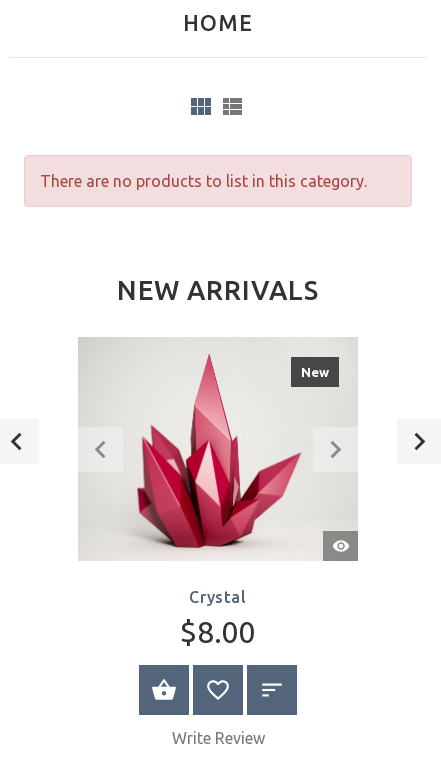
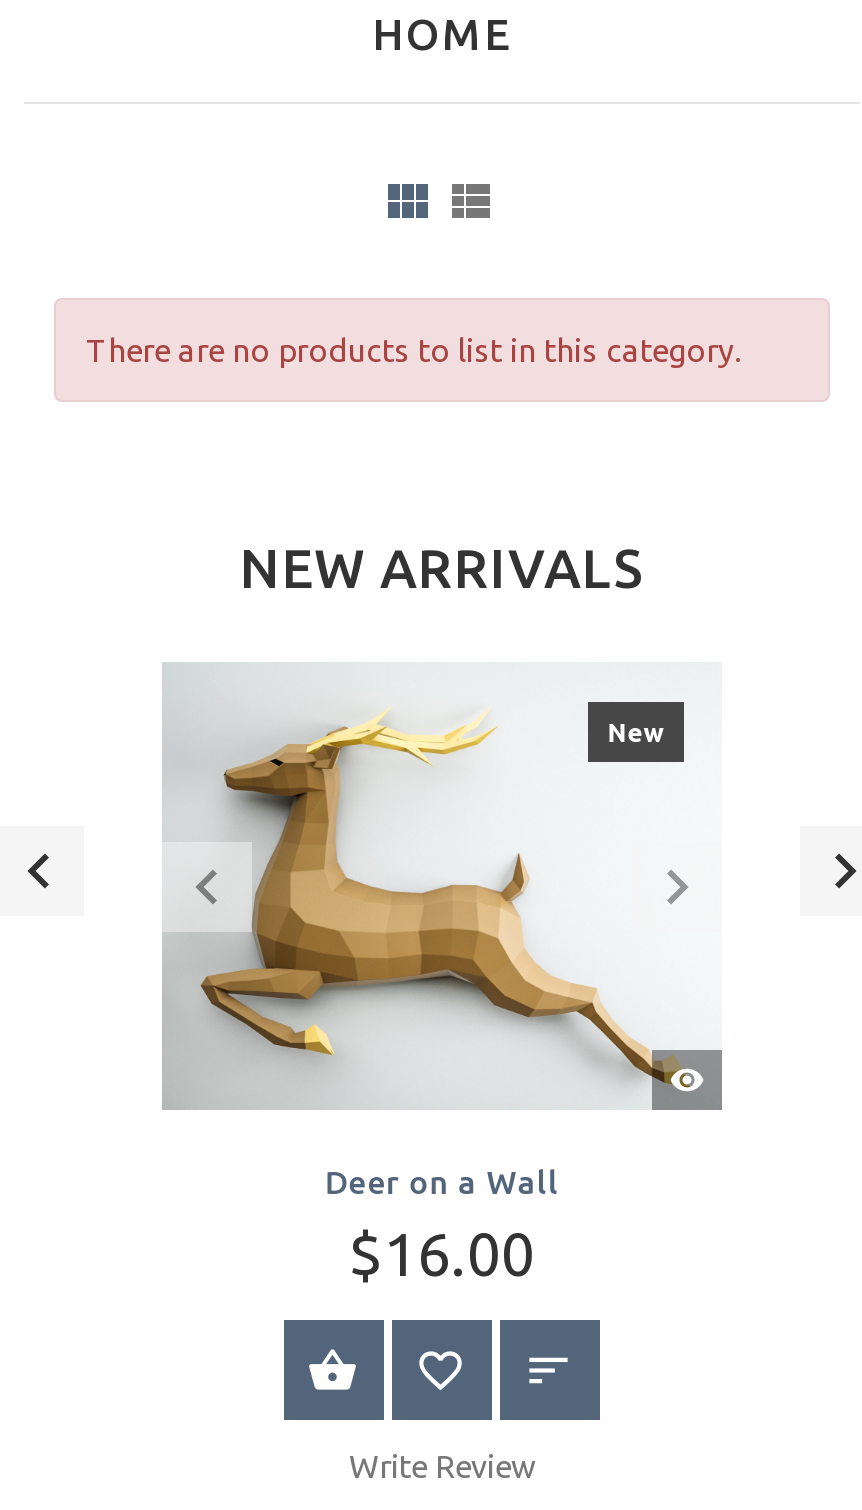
[80,339,357,649] [image] | Crystal | $8.00 -> [162,666,718,1287] [image] | Deer on a Wall | $16.00

